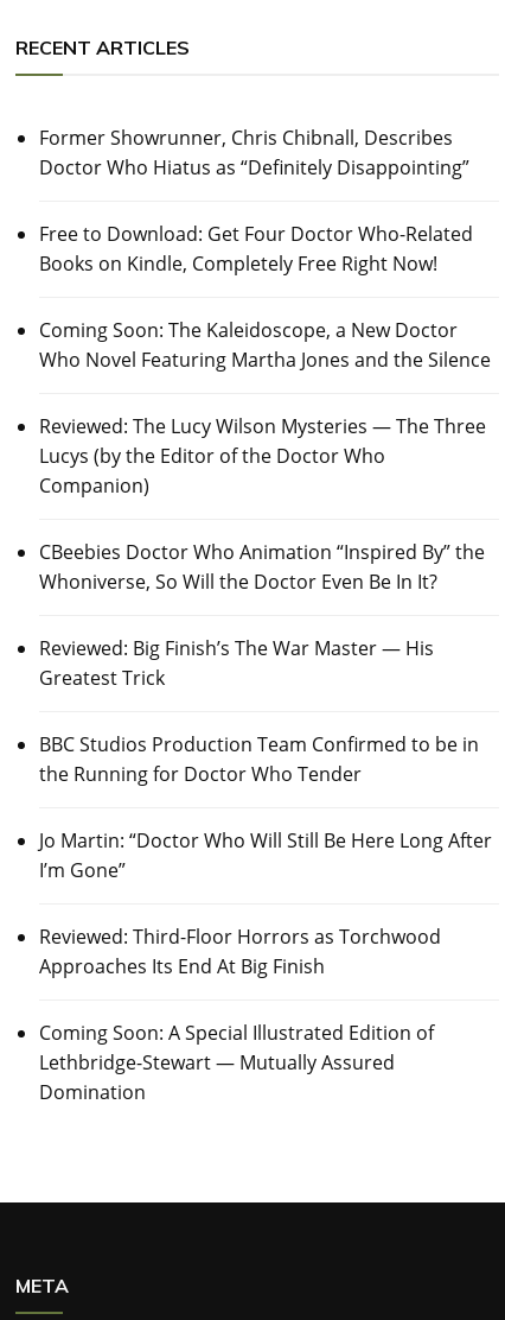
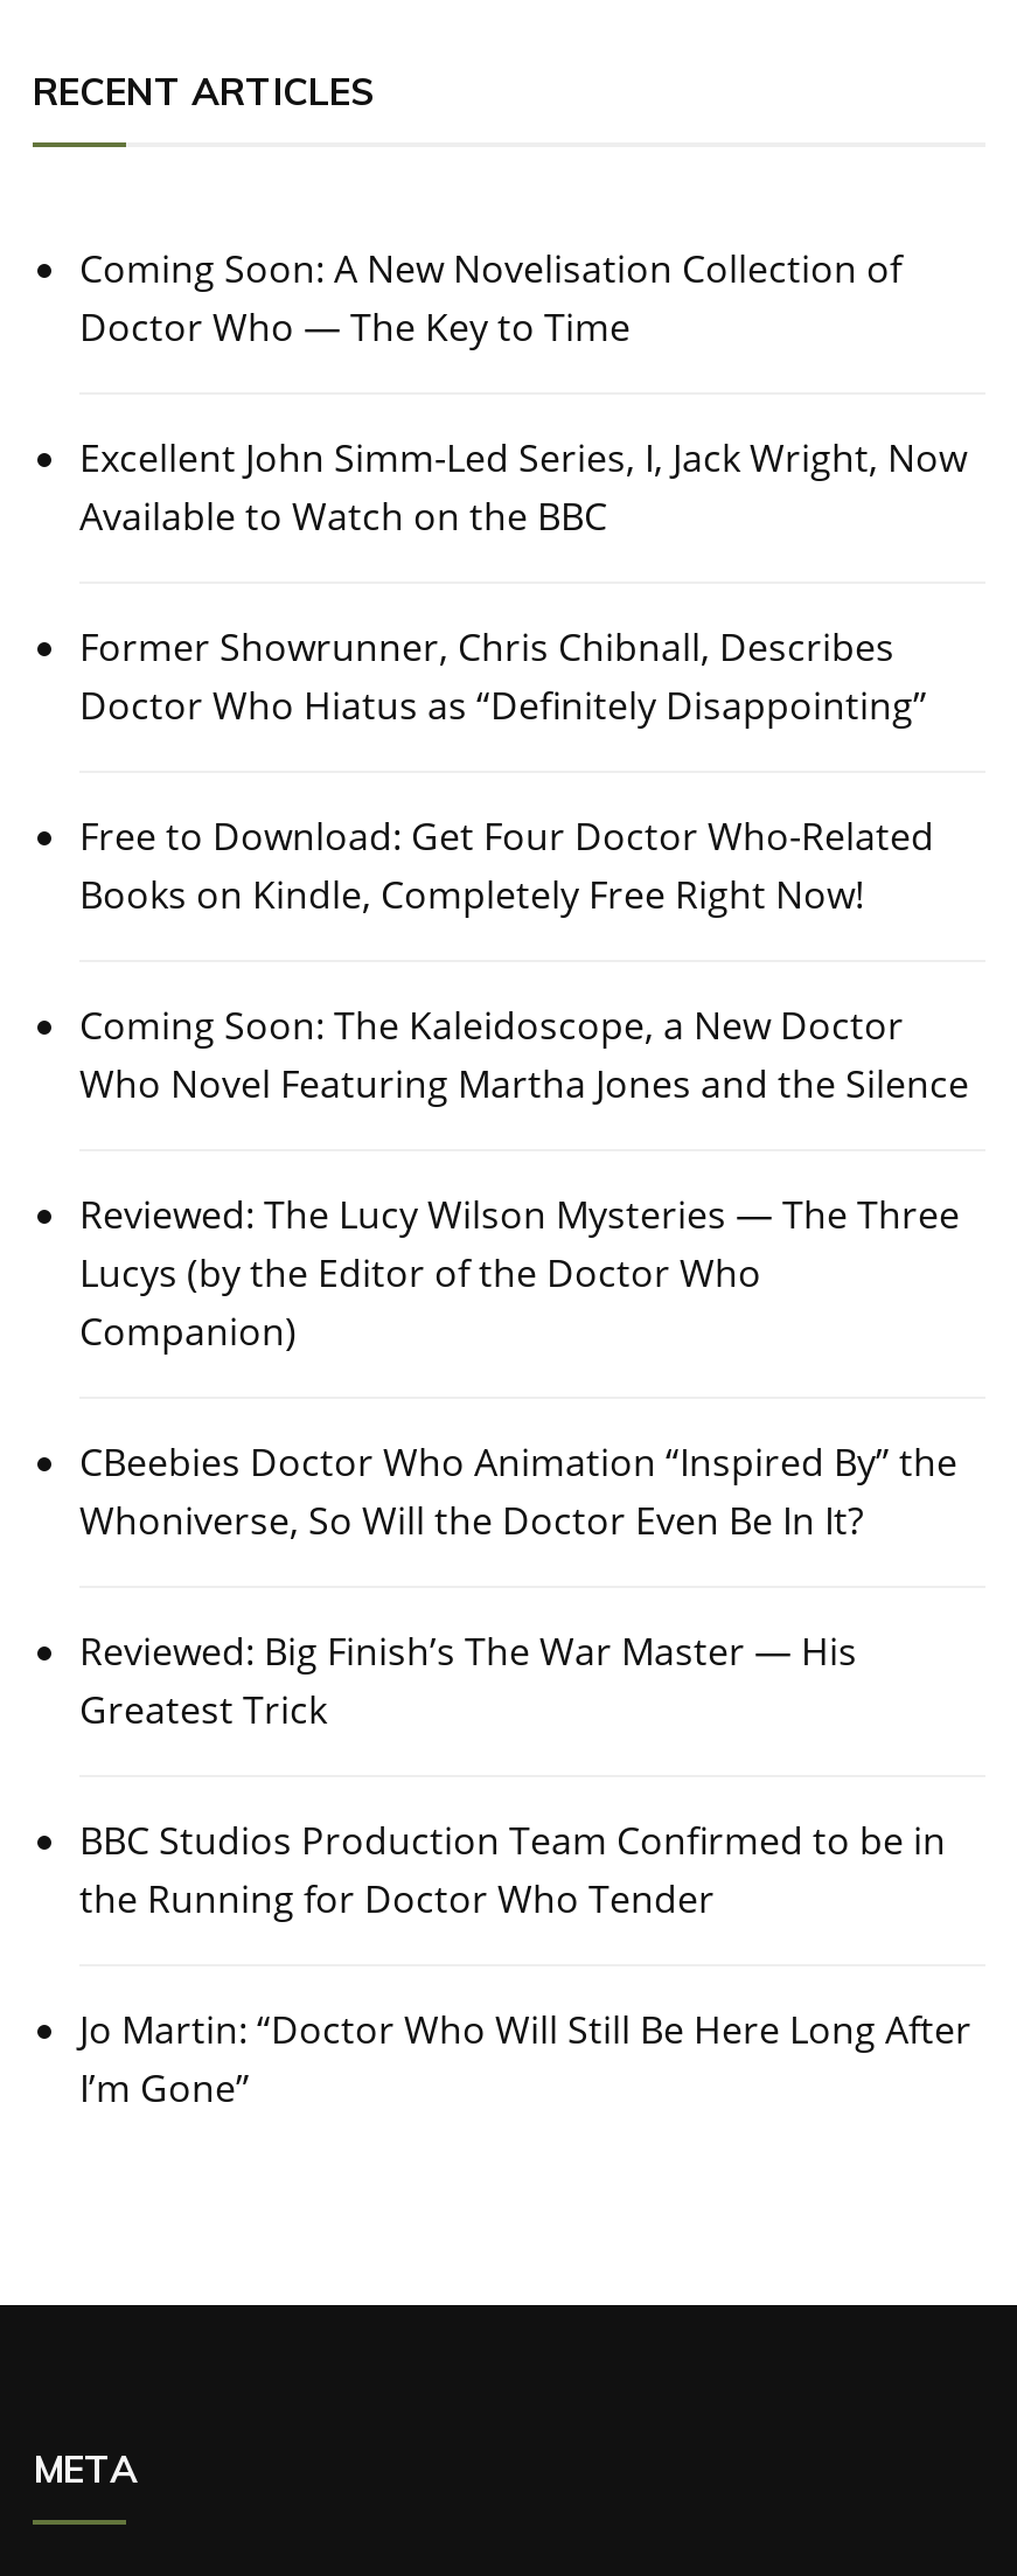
none -> [79,244,967,543] Coming Soon: A New Novelisation Collection of | Doctor Who — The Key to Time | Excellent John Simm-Led Series, I, Jack Wright, Now | Available to Watch on the BBC
moved [39,125,492,884] -> [79,622,971,2114]: Former Showrunner, Chris Chibnall, Describes | Doctor Who Hiatus as “Definitely Disappointing” | Free to Download: Get Four Doctor Who-Related | ... | Jo Martin: “Doctor Who Will Still Be Here Long After | I’m Gone”
[39,924,441,1105] Reviewed: Third-Floor Horrors as Torchwood | Approaches Its End At Big Finish | Coming Soon: A Special Illustrated Edition of | Lethbridge-Stewart — Mutually Assured | Domination -> none

